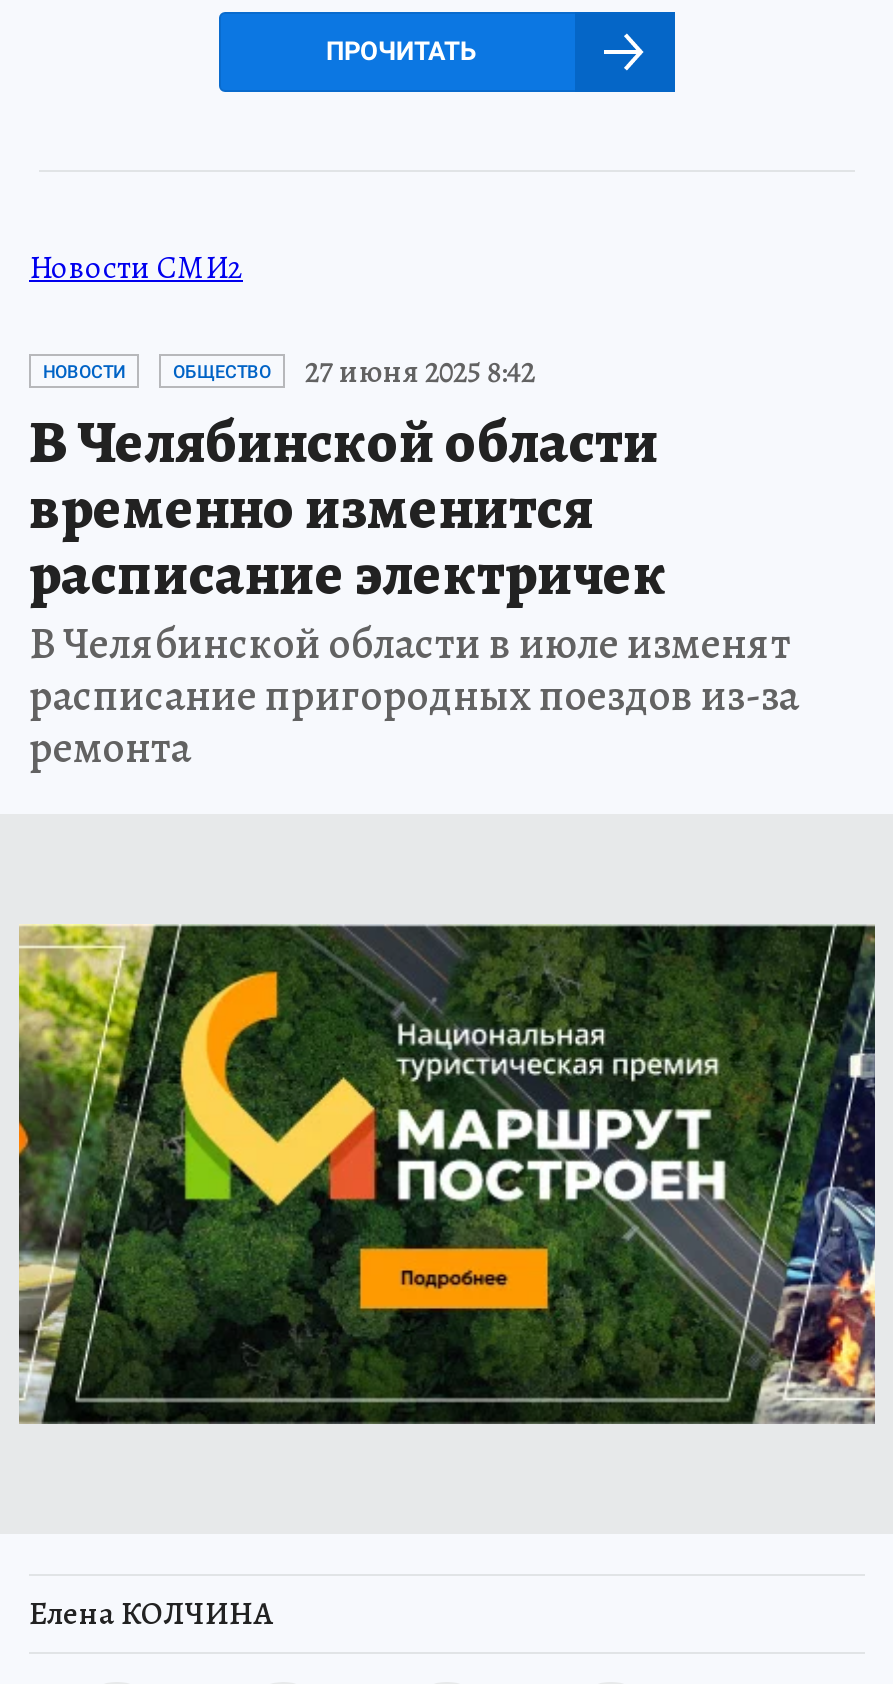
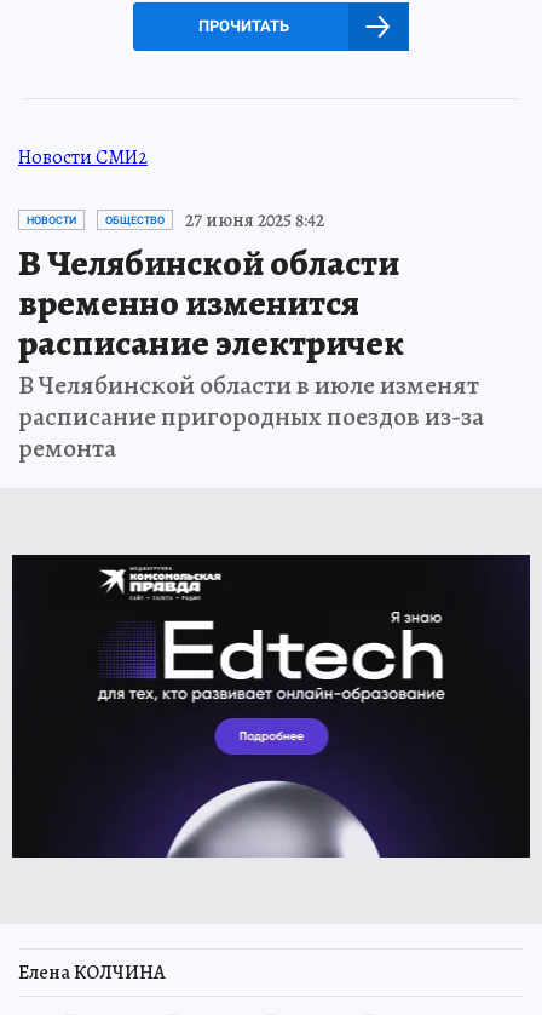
[17,924,877,1426] [image] -> [11,554,531,858] [image]

